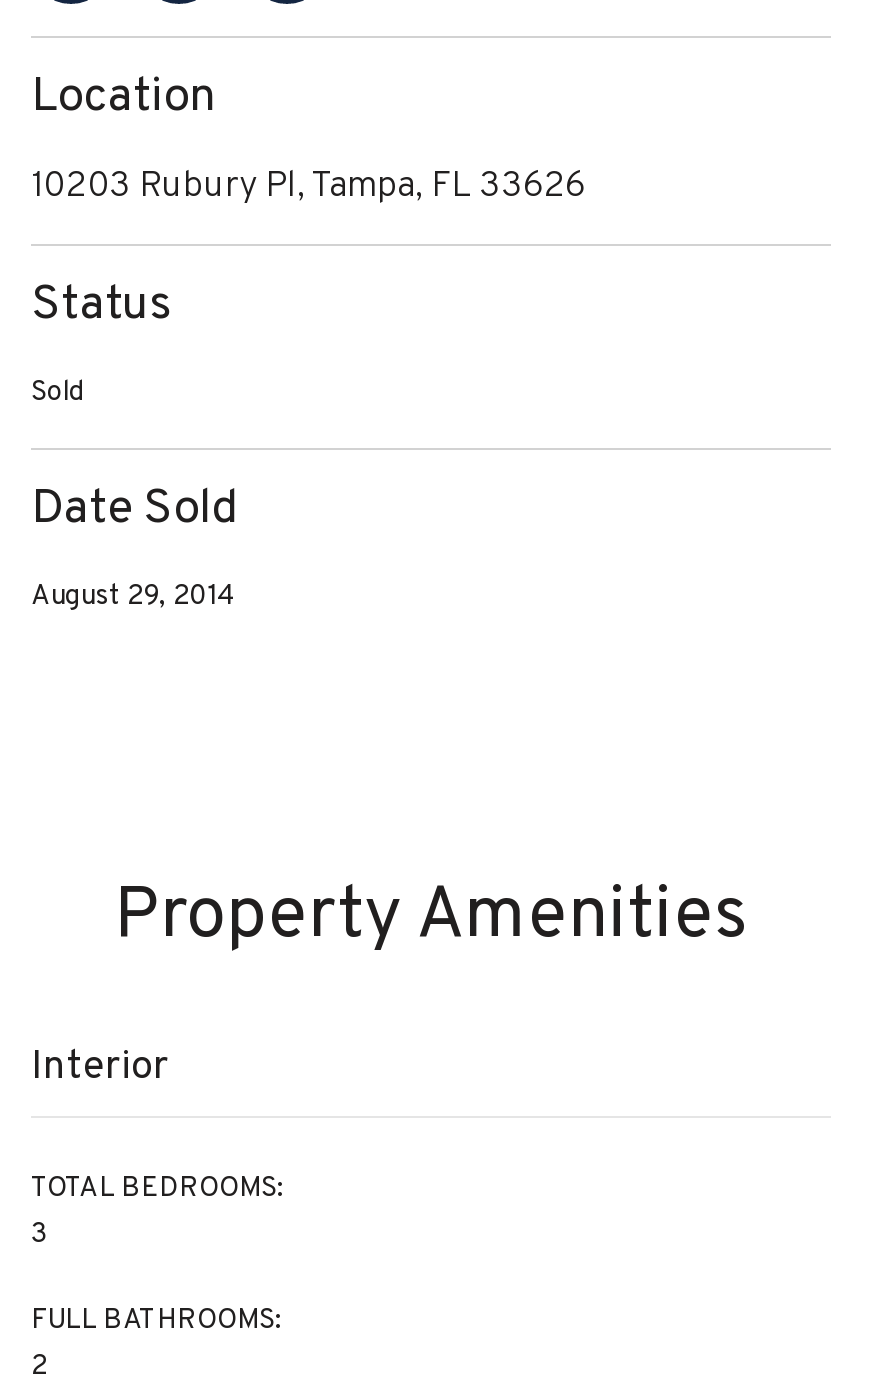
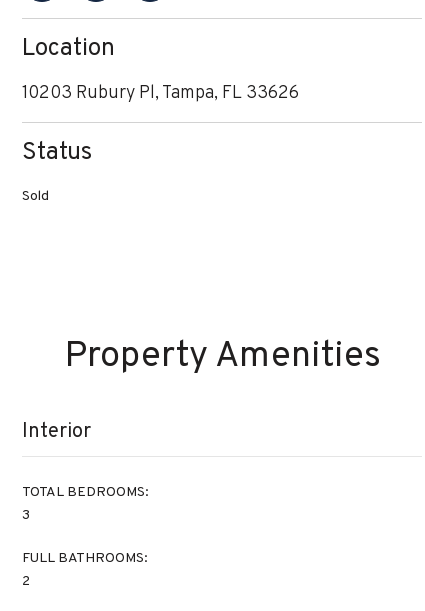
[31,479,237,613] Date Sold | August 29, 2014 -> none

